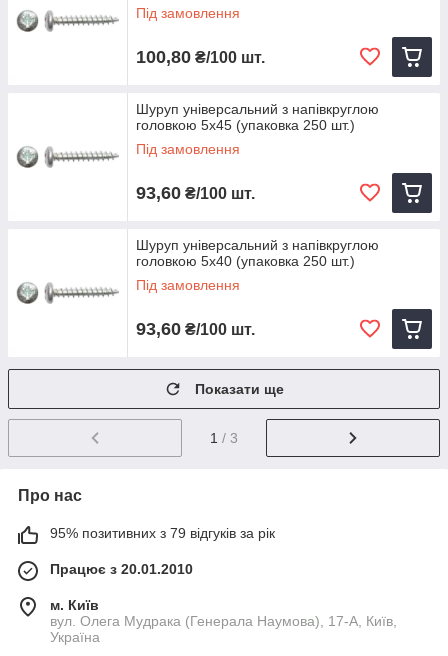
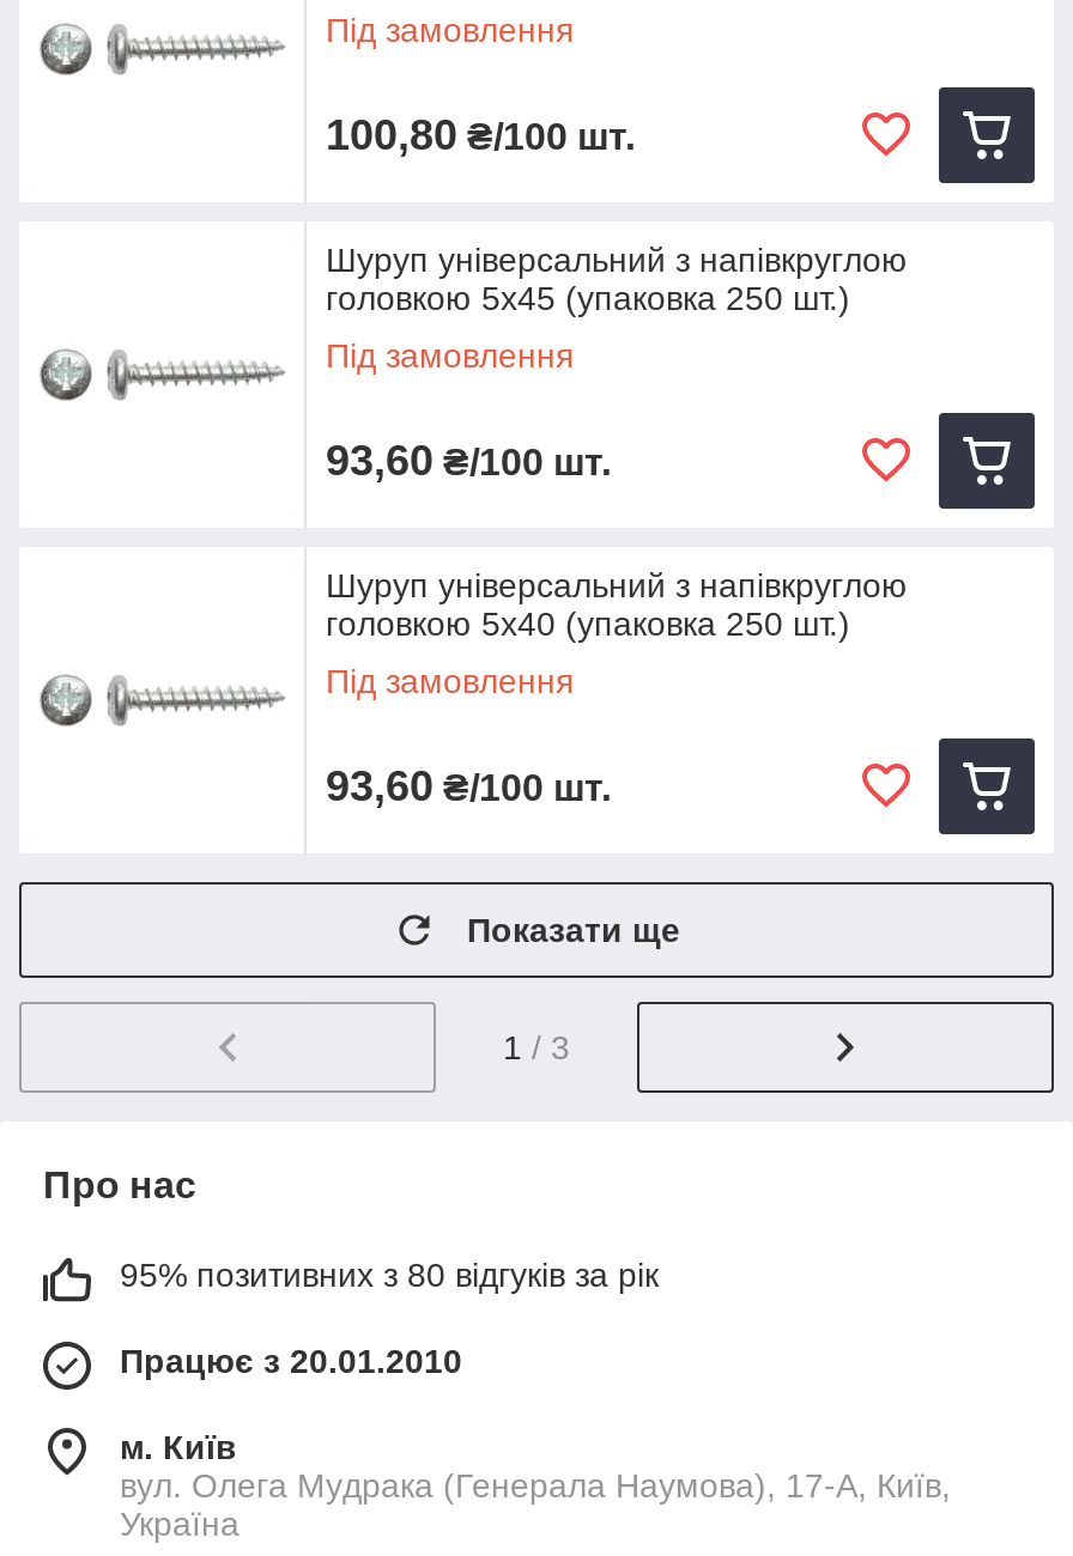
[50,525,275,541] 95% позитивних з 79 відгуків за рік -> [120,1256,659,1294] 95% позитивних з 80 відгуків за рік

